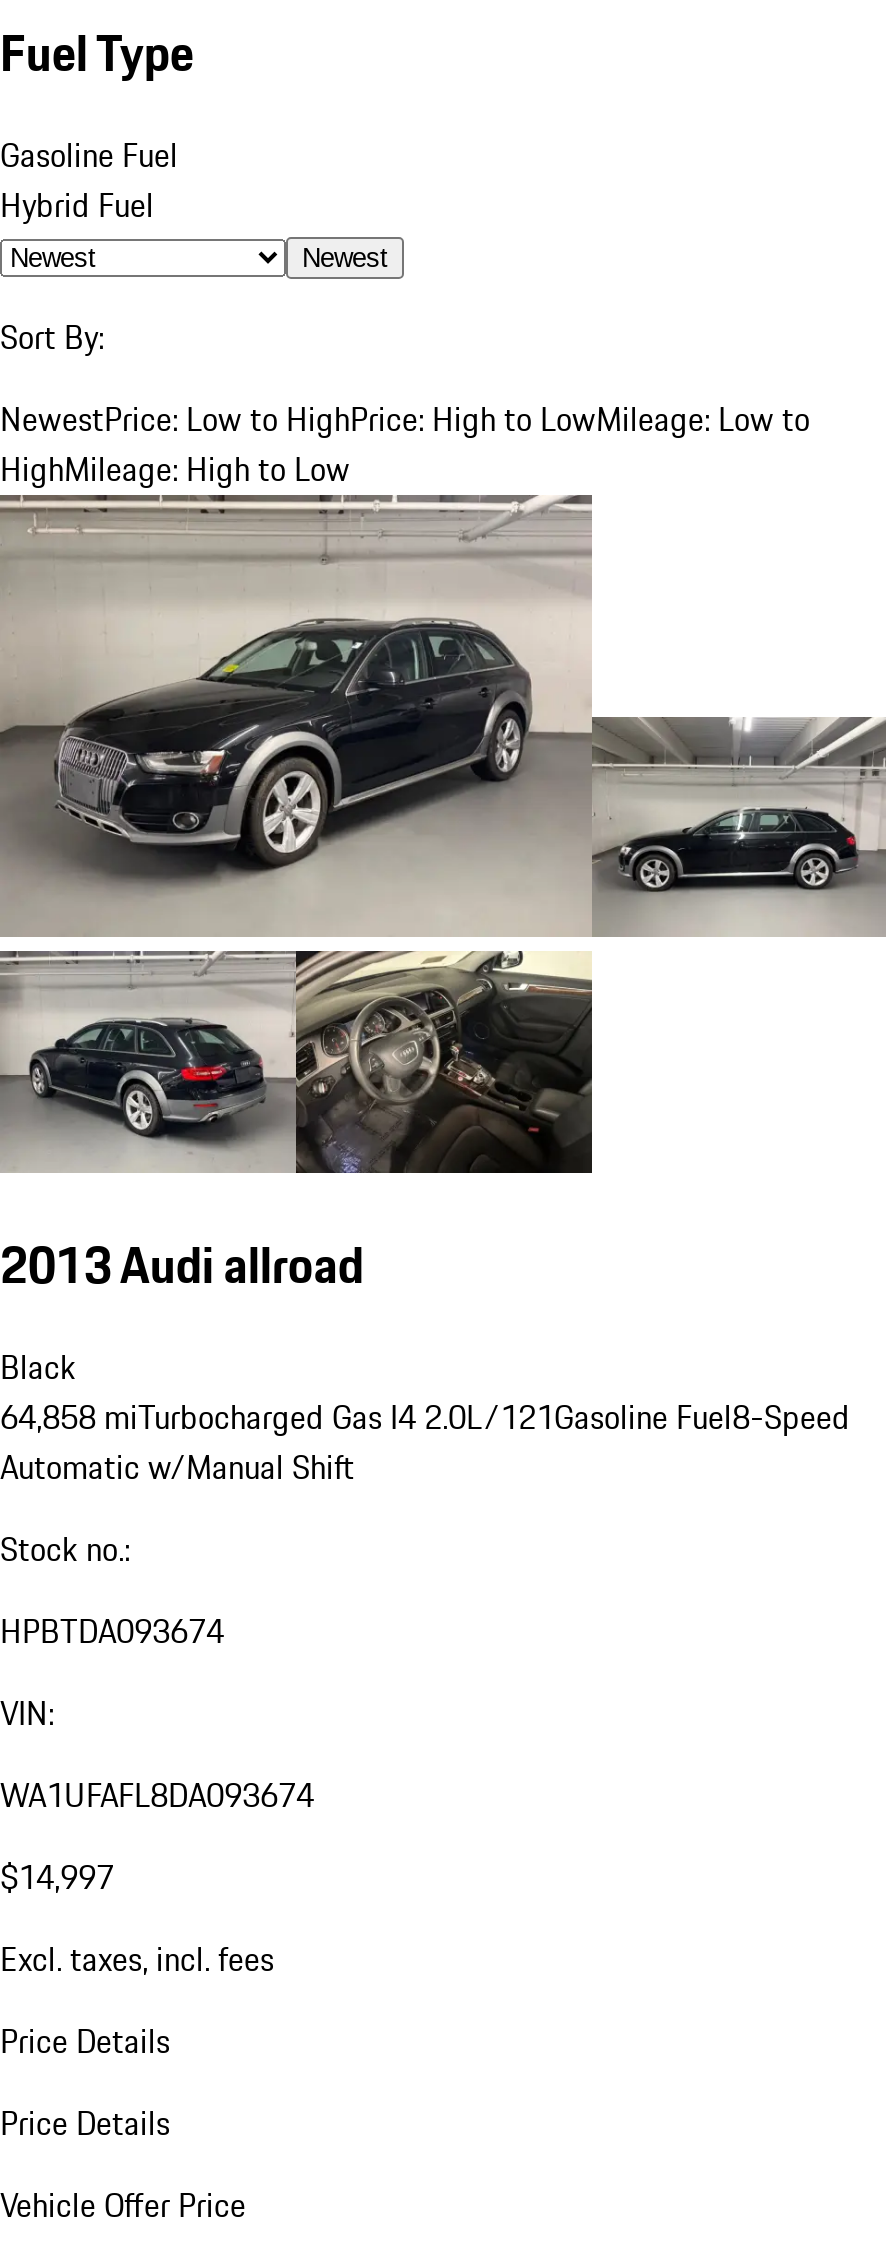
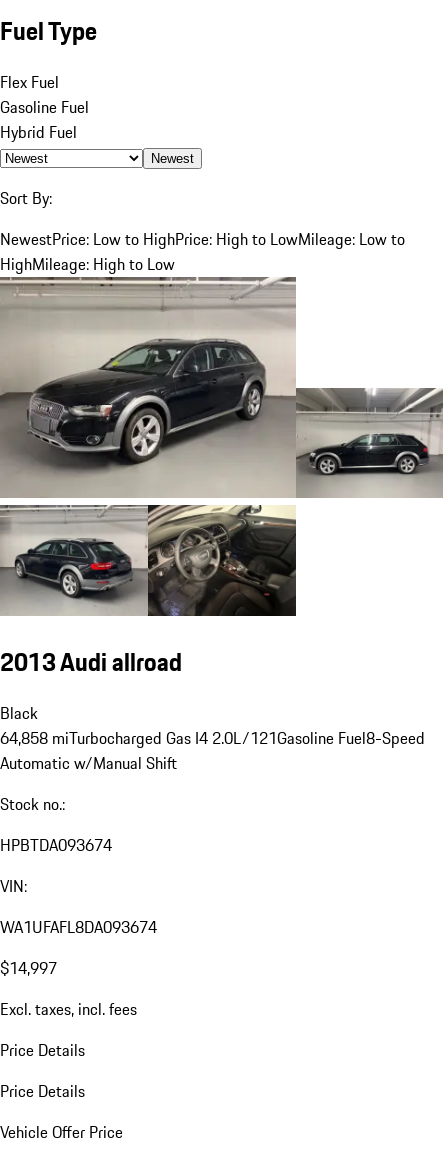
none -> [0,70,59,94] Flex Fuel

